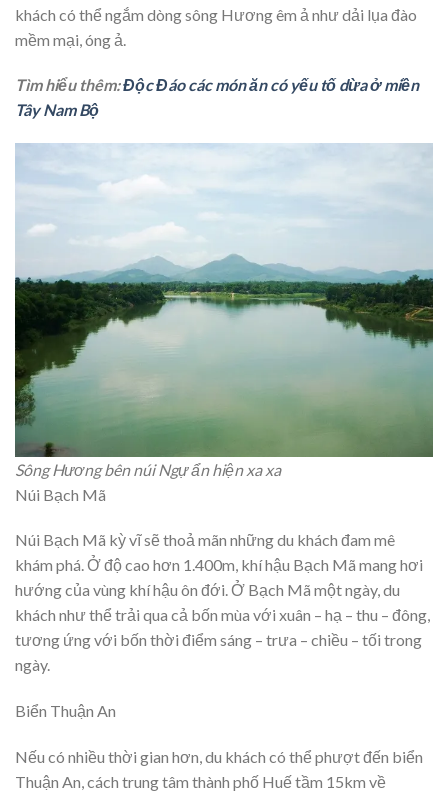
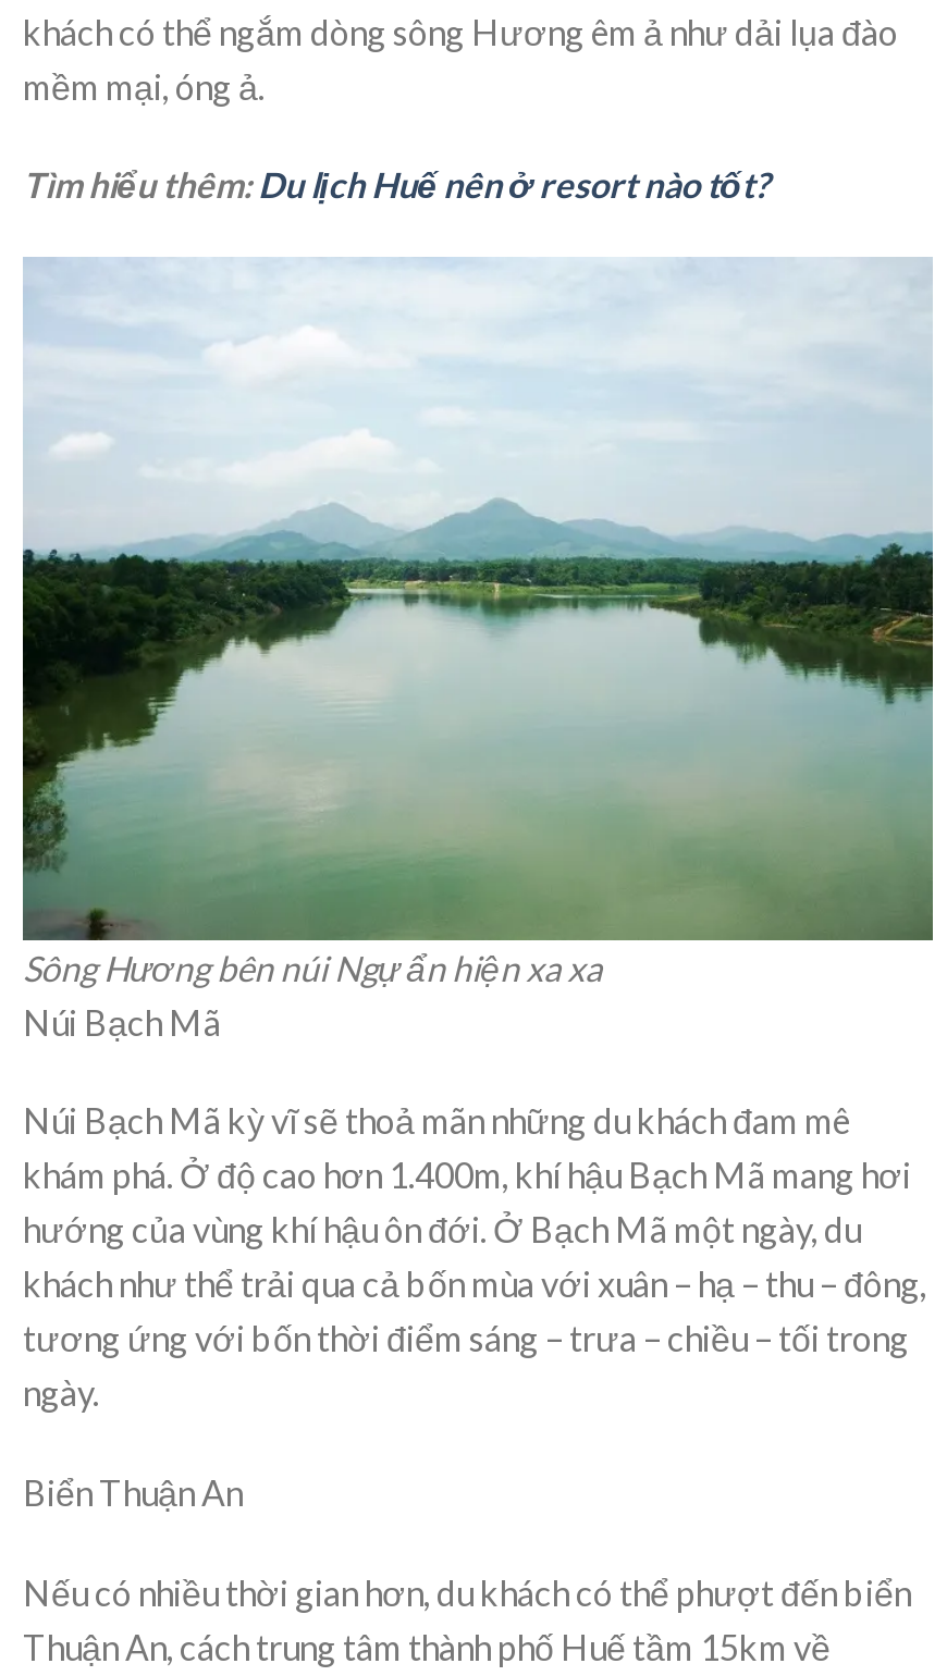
[15,75,419,119] Tìm hiểu thêm:Độc Đáo các món ăn có yếu tố dừa ở miền | Tây Nam Bộ -> [23,164,770,205] Tìm hiểu thêm: Du lịch Huế nên ở resort nào tốt?

